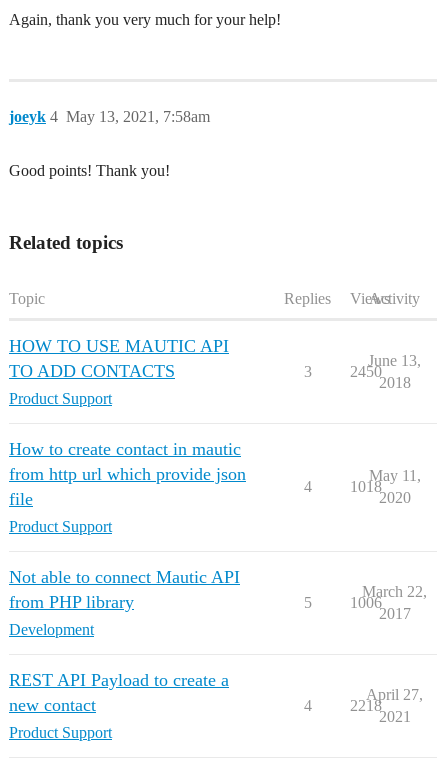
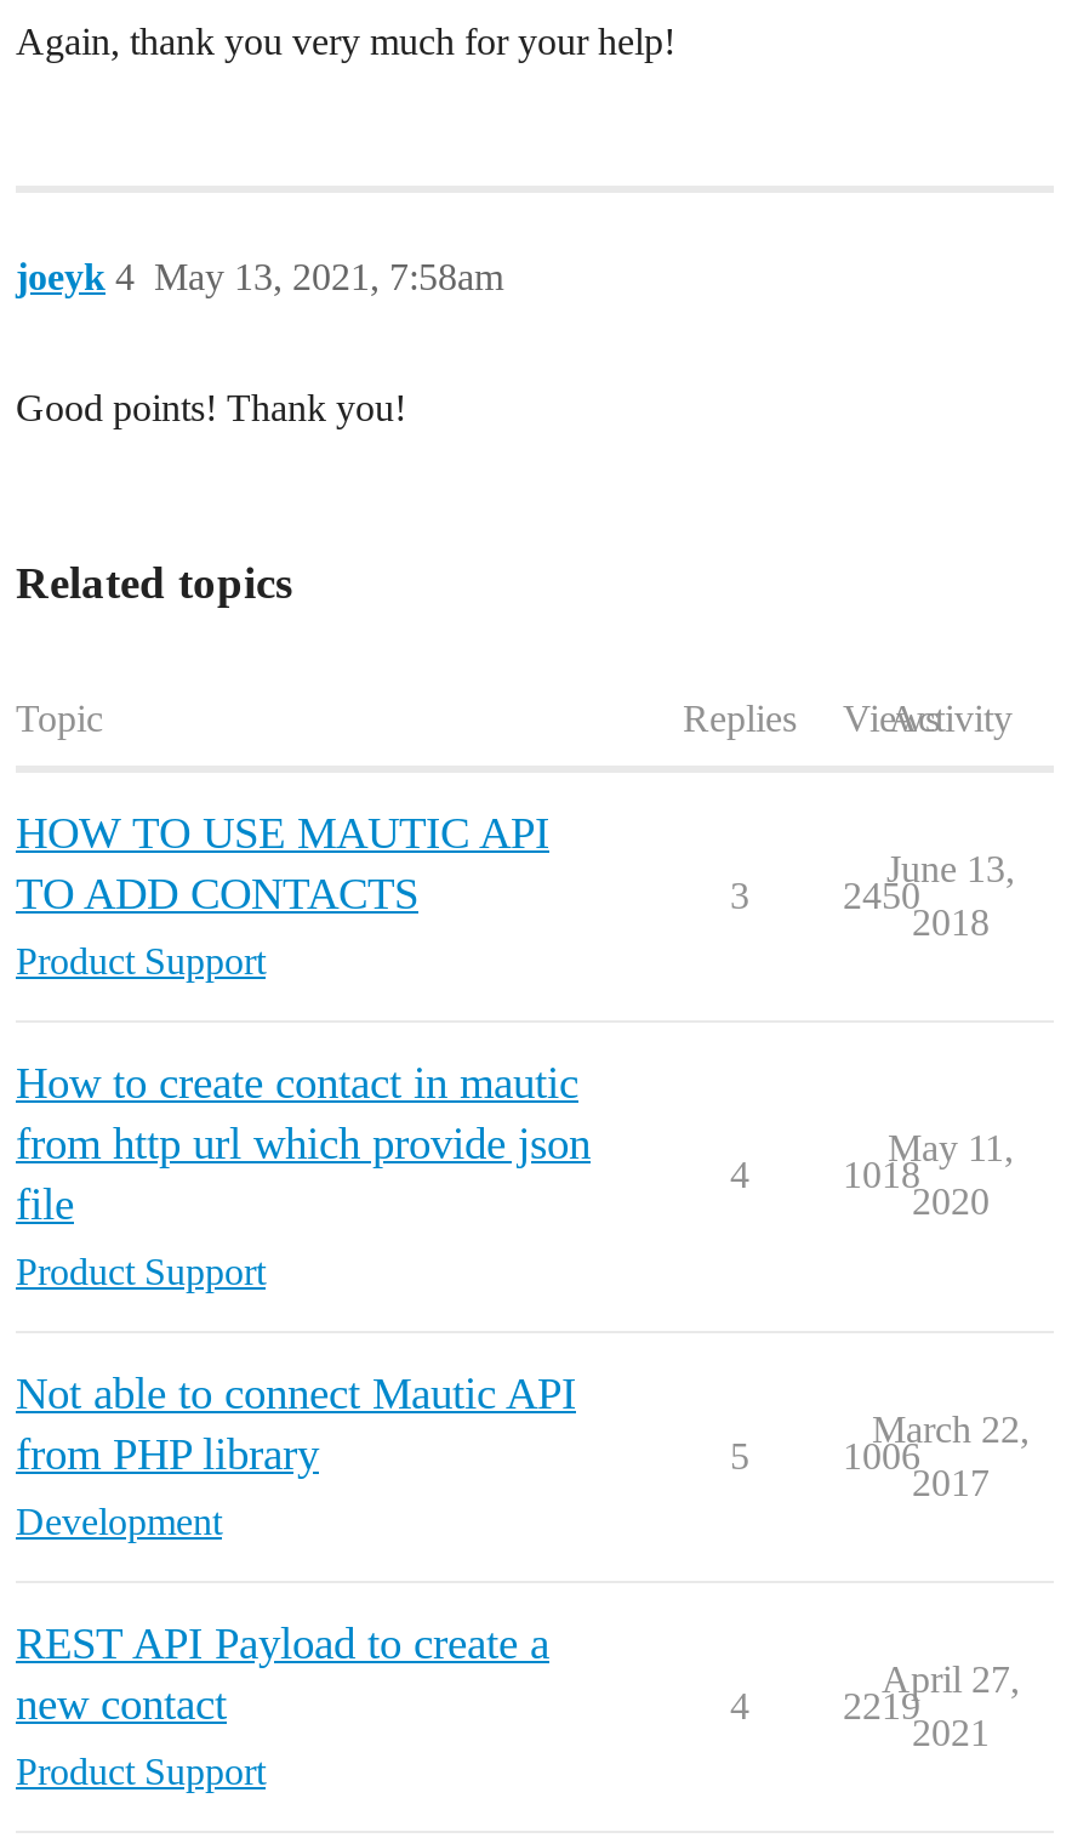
[350,697,382,714] 2218 -> [843,1685,920,1726] 2219

